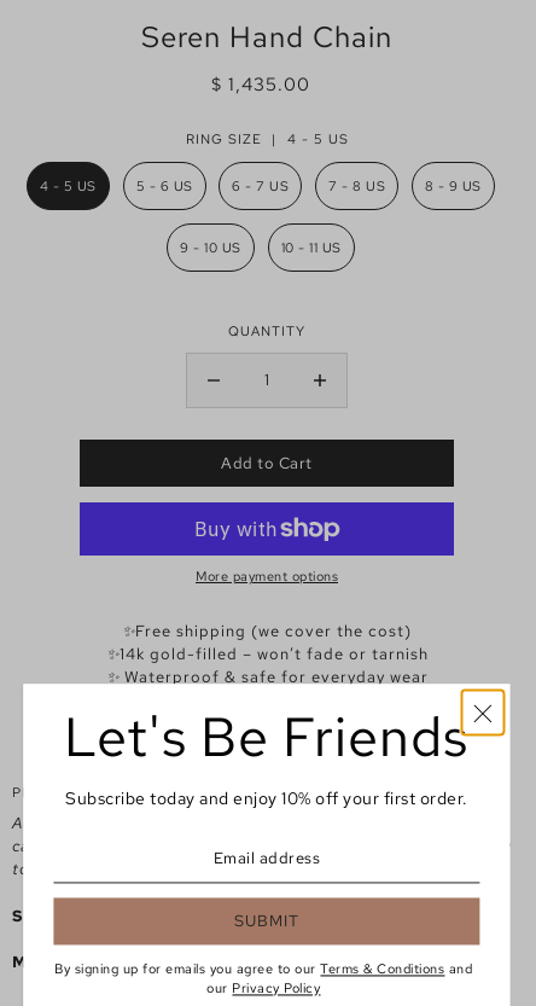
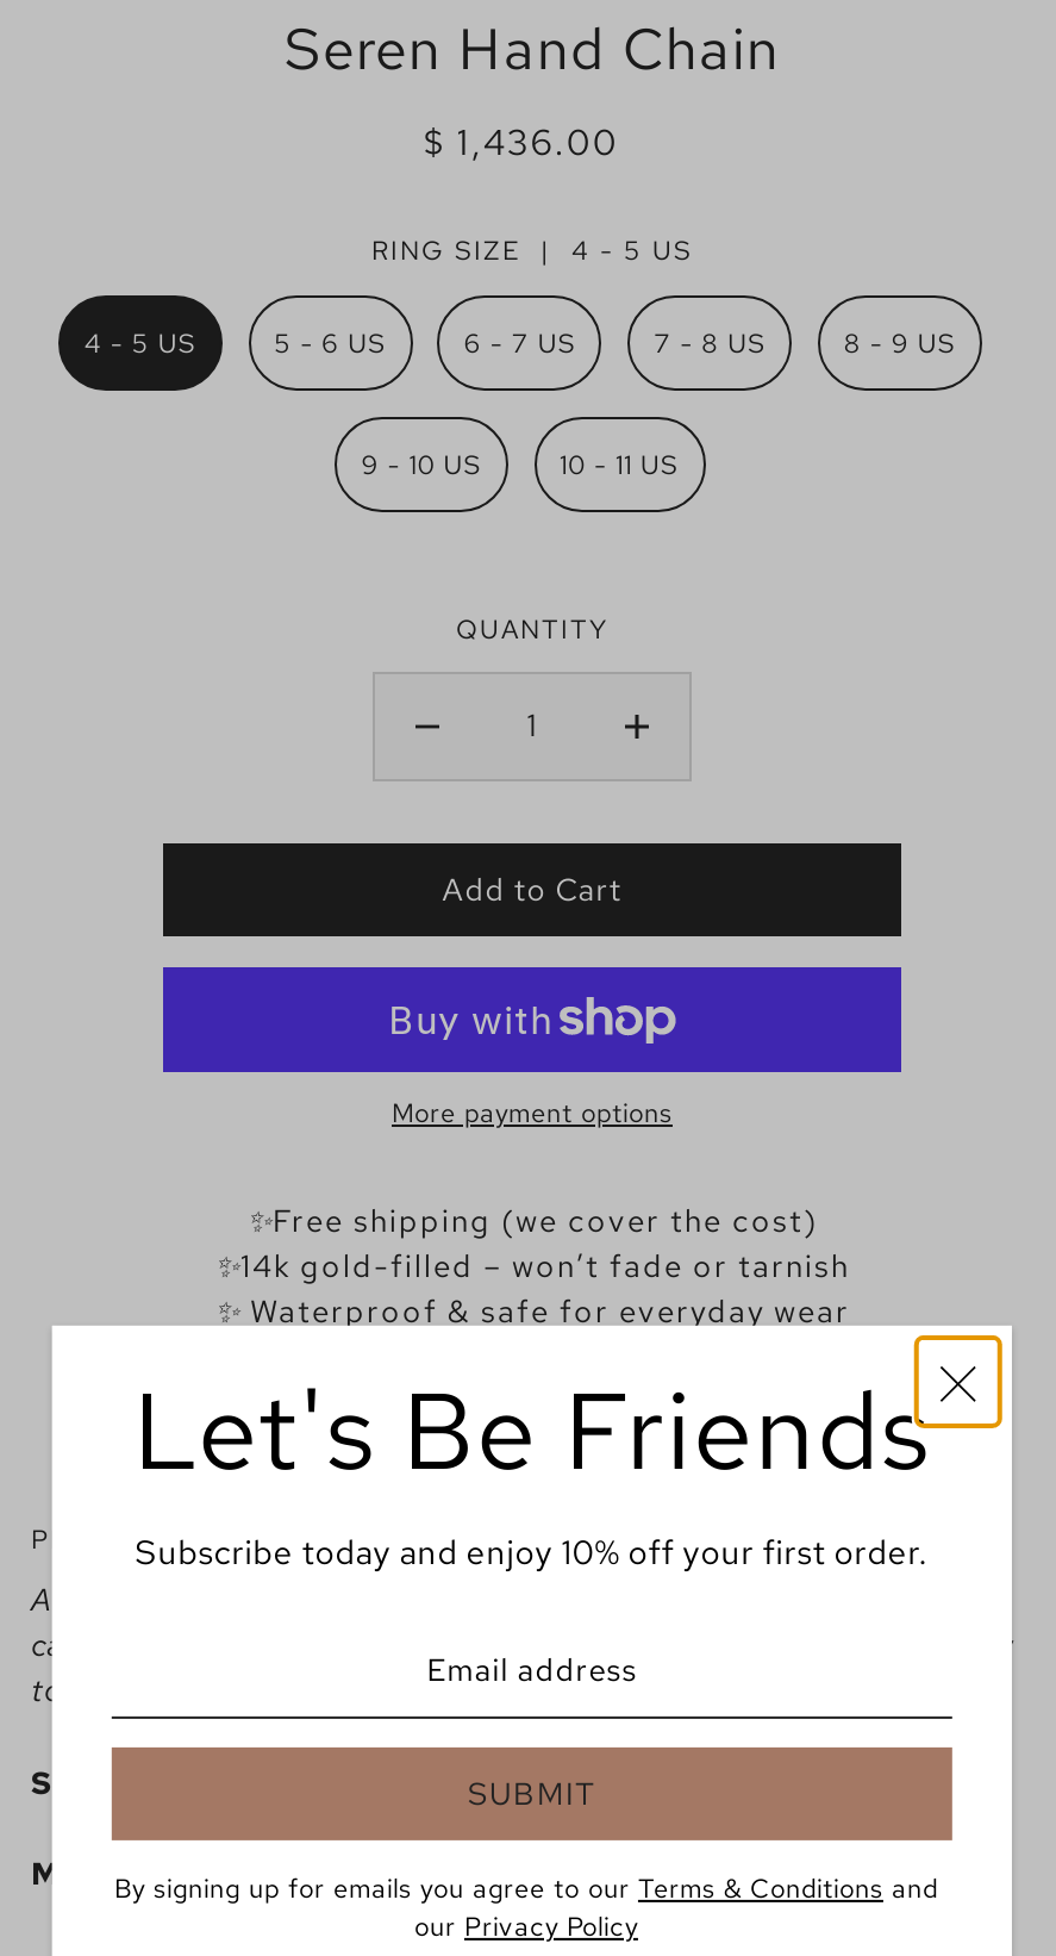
[212,72,311,95] $ 1,435.00 -> [423,118,619,164] $ 1,436.00

